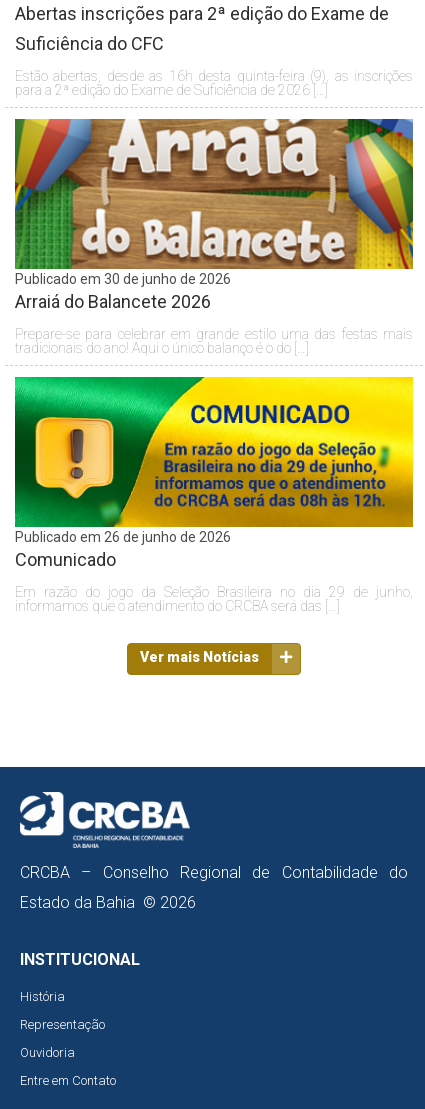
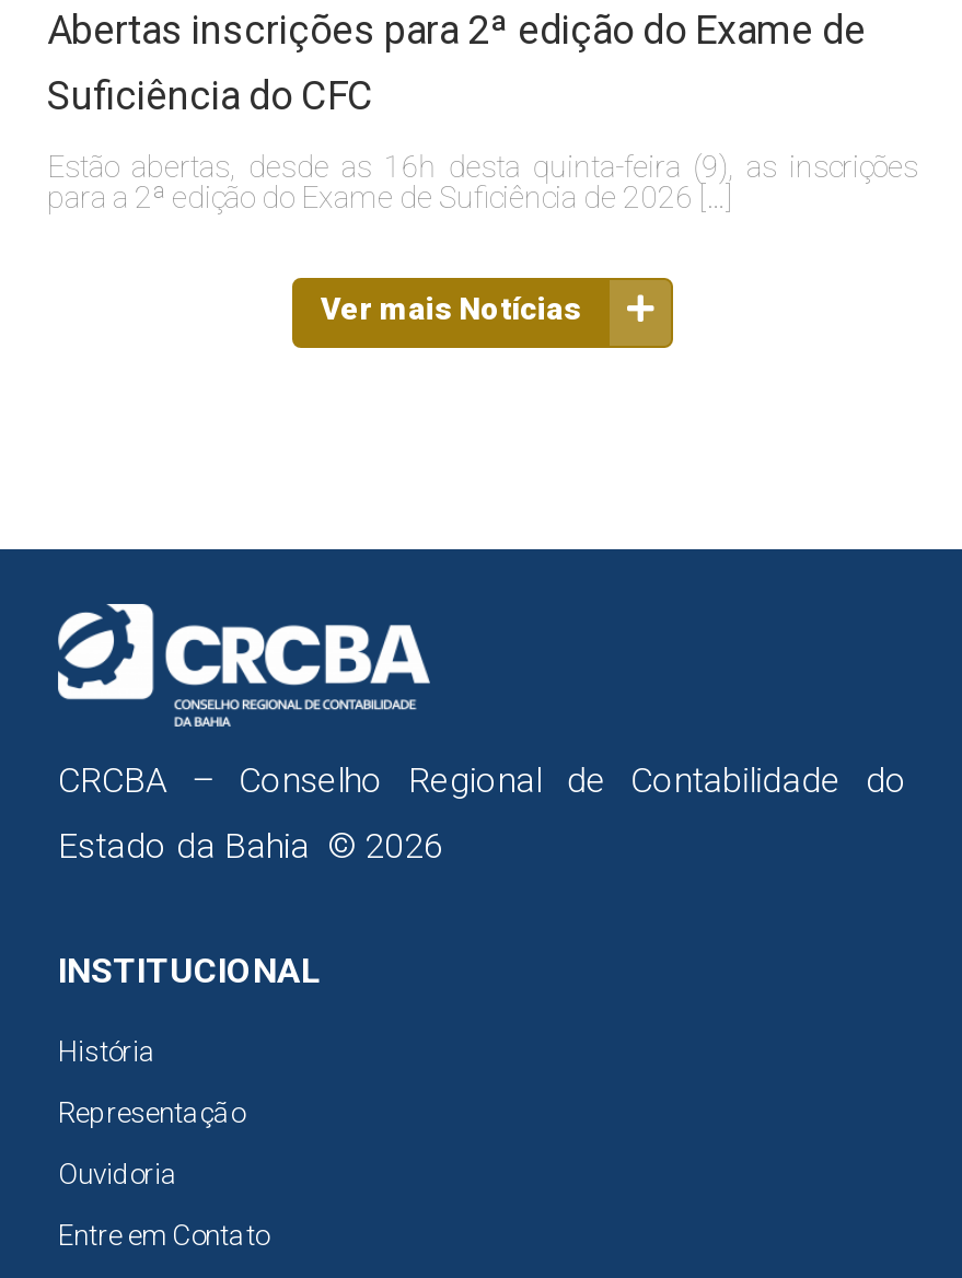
[14,118,414,356] [image] | Publicado em 30 de junho de 2026 | Arraiá do Balancete 2026 | Prepare-se para celebrar em grande estilo uma das festas mais | tradicionais do ano! Aqui o único balanço é o do […] -> none
[14,376,414,614] [image] | Publicado em 26 de junho de 2026 | Comunicado | Em razão do jogo da Seleção Brasileira no dia 29 de junho, | informamos que o atendimento do CRCBA será das […] -> none

